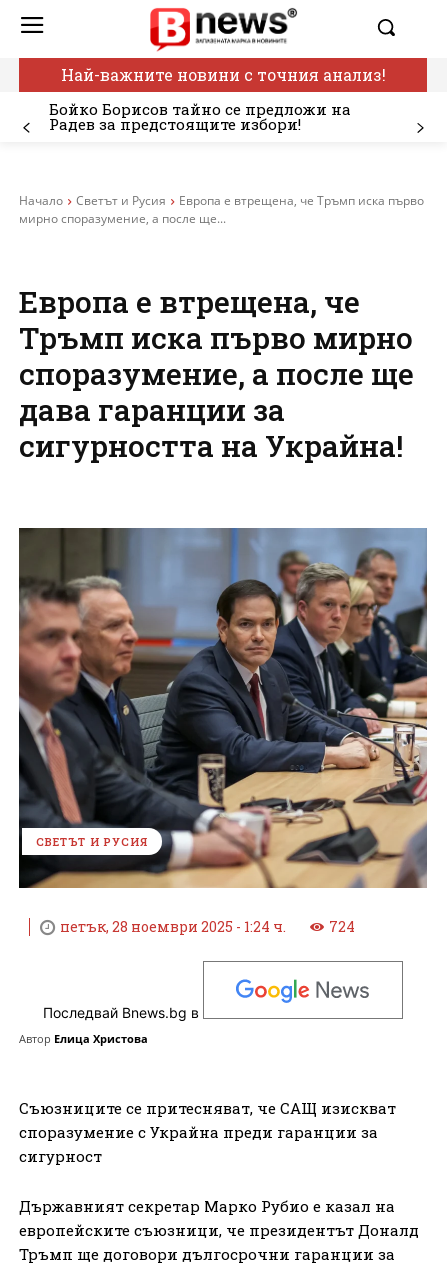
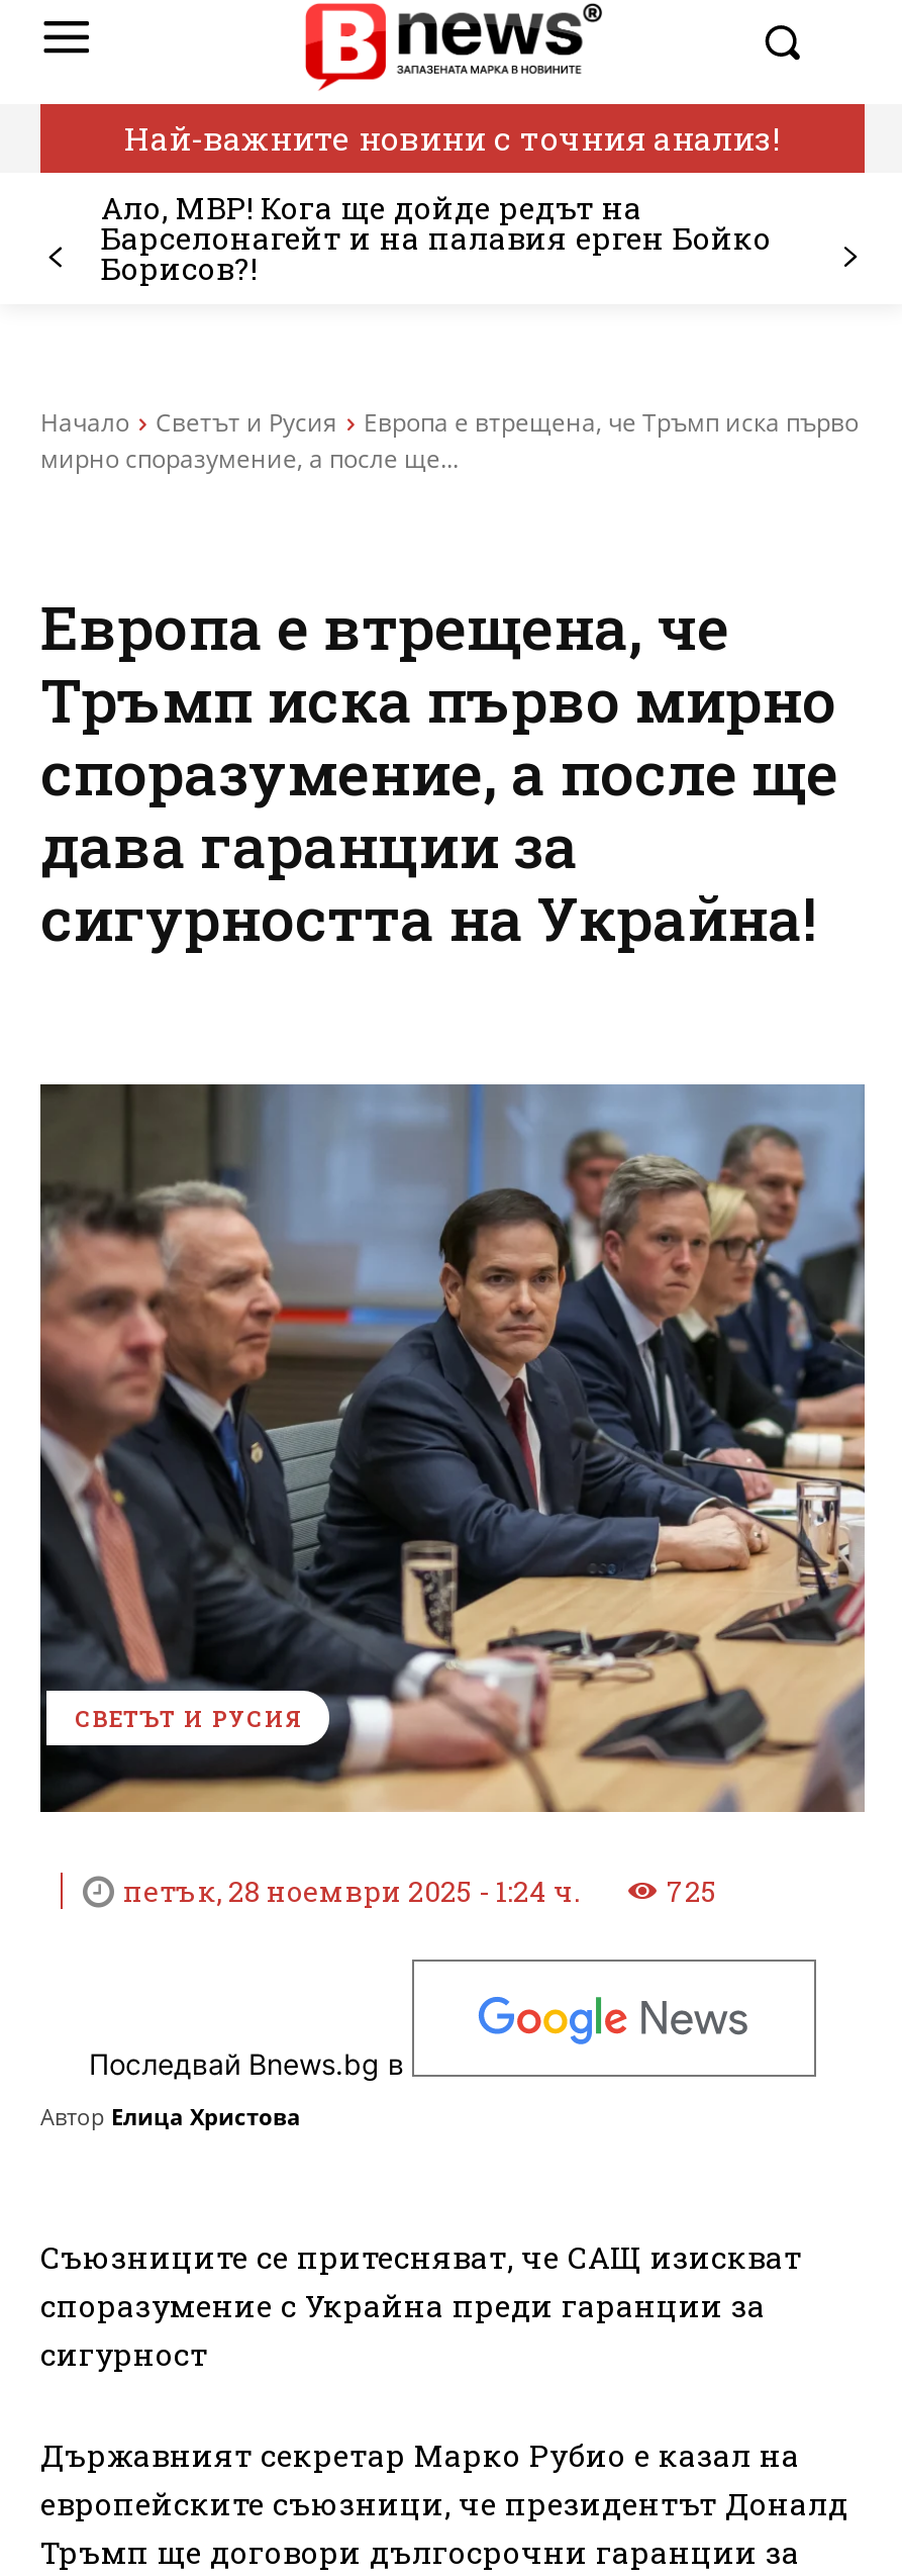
[49,99,351,134] Бойко Борисов тайно се предложи на | Радев за предстоящите избори! -> [101,187,772,288] Ало, МВР! Кога ще дойде редът на | Барселонагейт и на палавия ерген Бойко | Борисов?!
[329,917,355,936] 724 -> [667,1871,717,1910] 725

